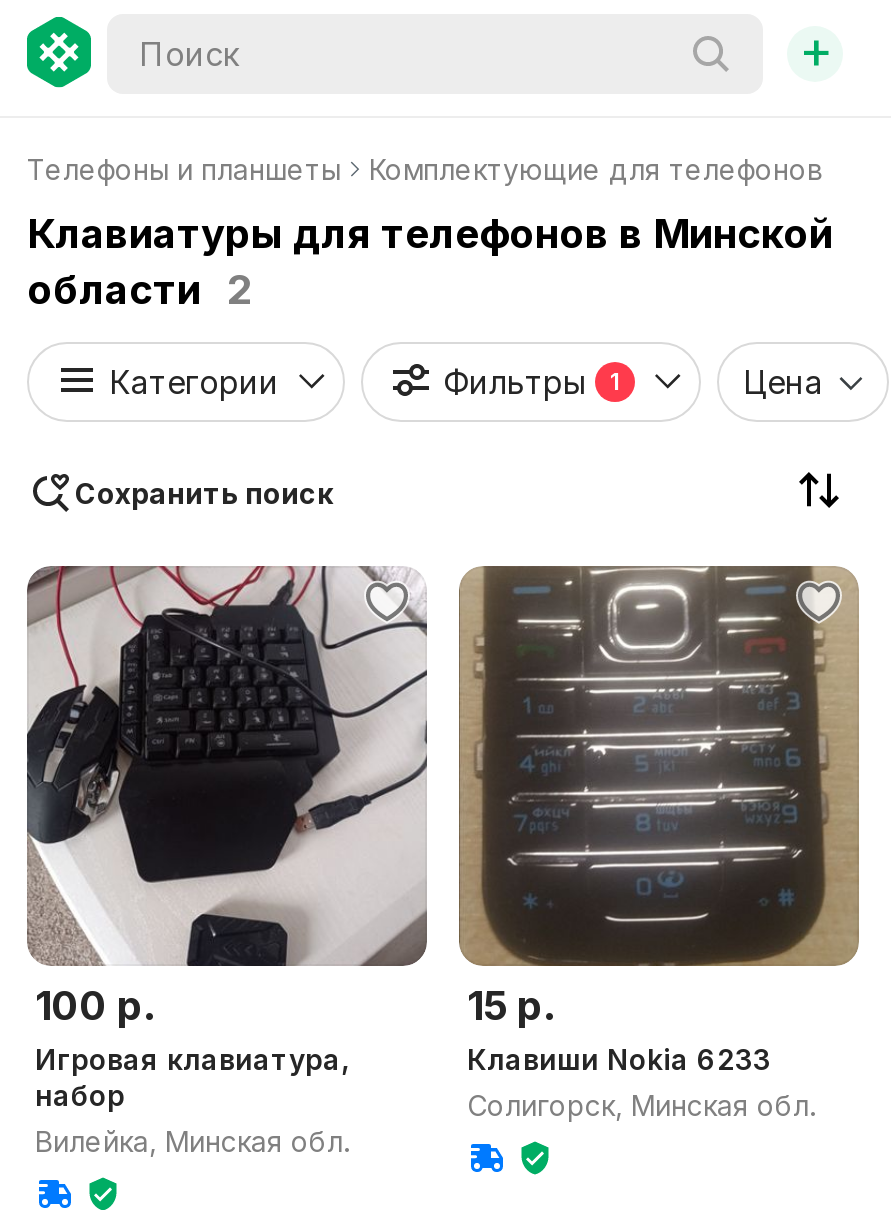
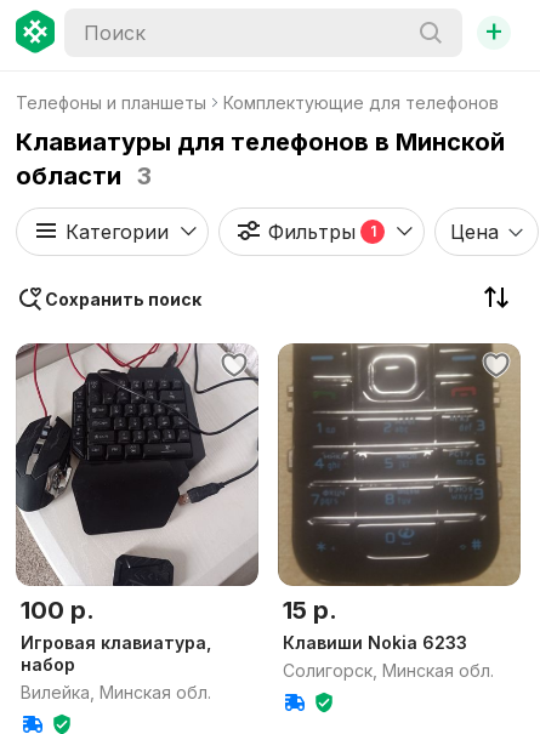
[27,266,251,314] области 2 -> [16,161,152,190] области 3

